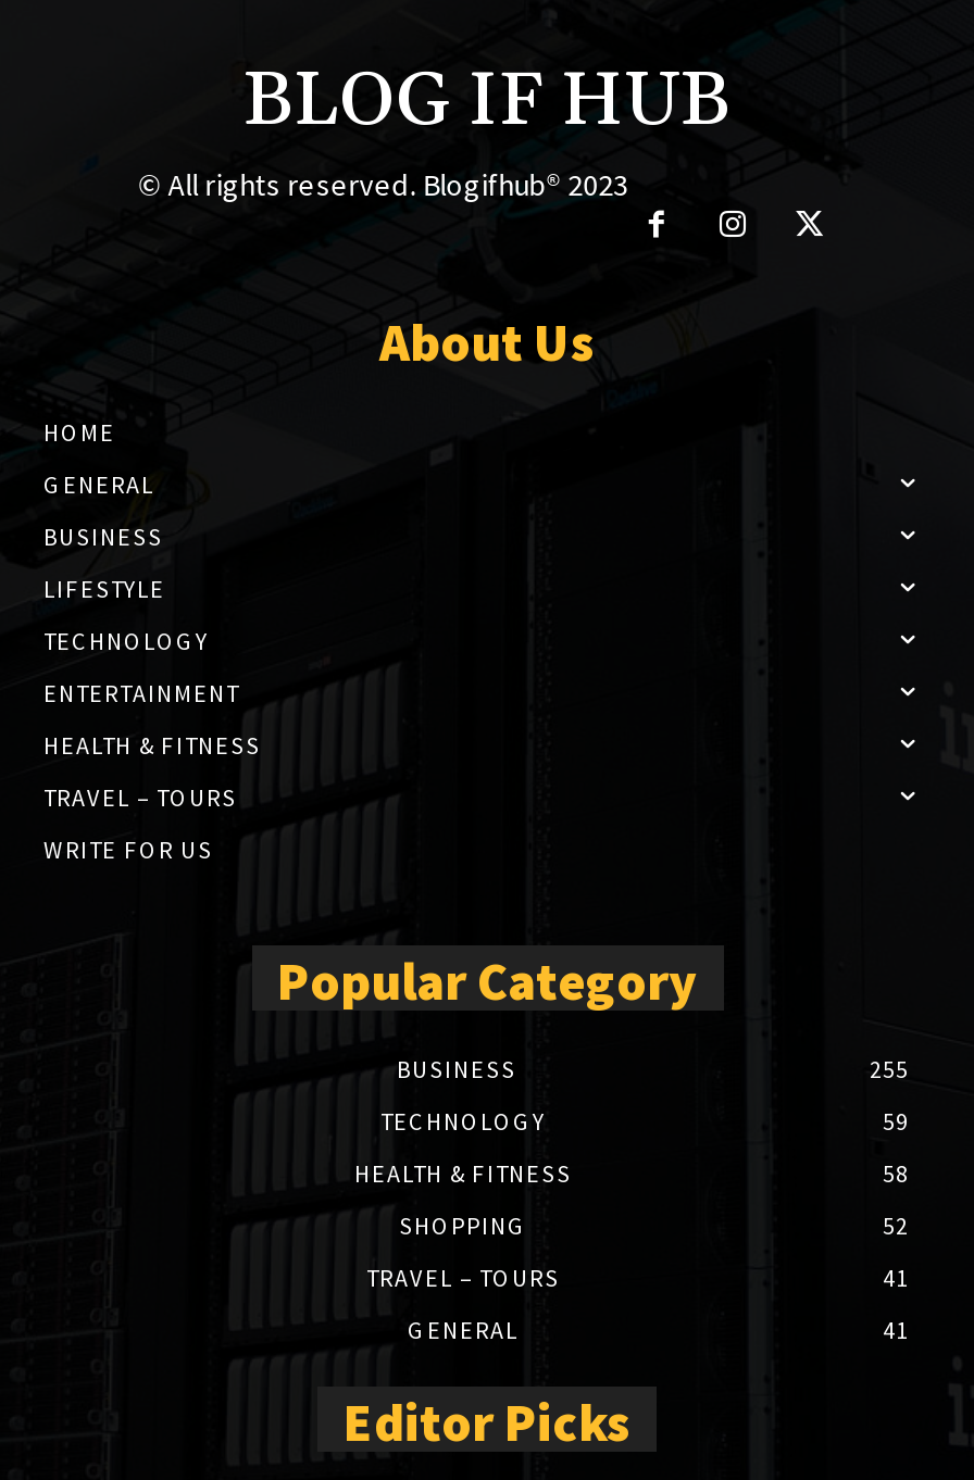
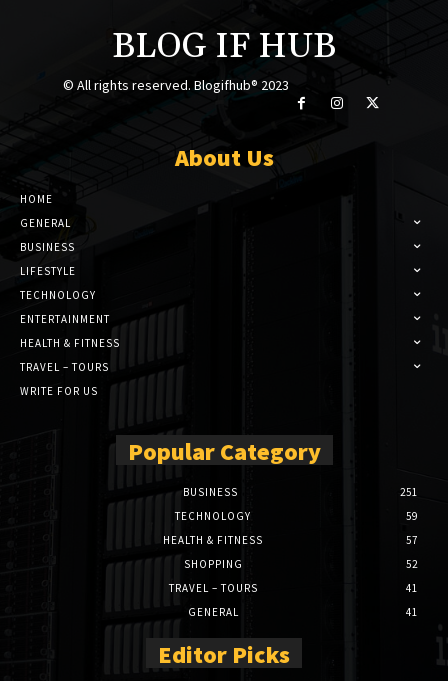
[870,1054,909,1084] 255 -> [400,485,418,499] 251
[883,1158,909,1188] 58 -> [406,533,418,547] 57

